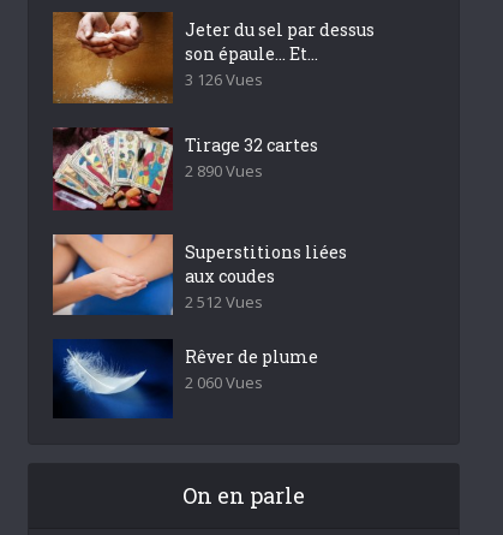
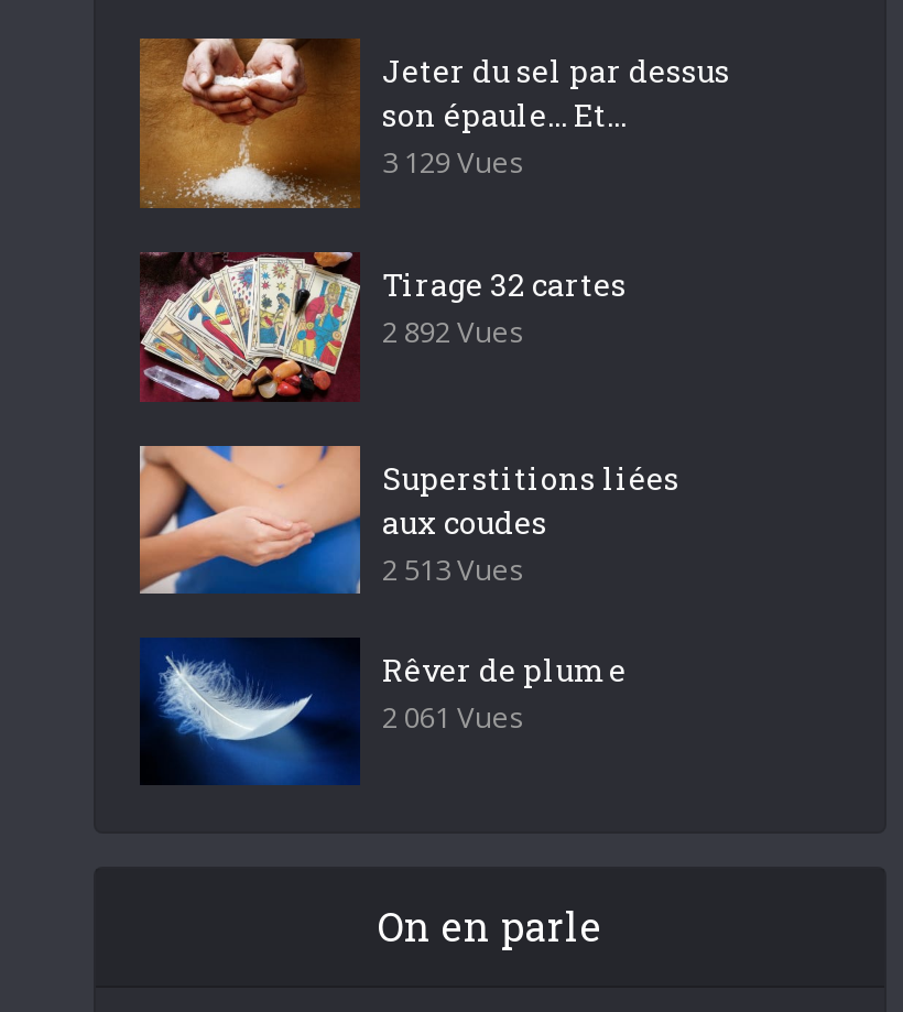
[185,68,263,90] 3 126 Vues -> [382,142,525,182] 3 129 Vues
[185,160,263,182] 2 890 Vues -> [382,311,525,351] 2 892 Vues
[185,291,263,313] 2 512 Vues -> [382,550,525,589] 2 513 Vues
[185,372,263,393] 2 060 Vues -> [382,697,525,737] 2 061 Vues

